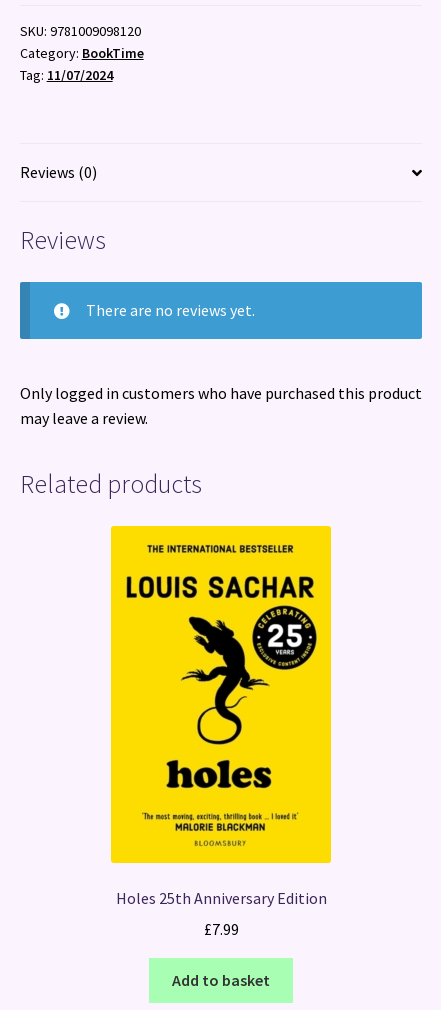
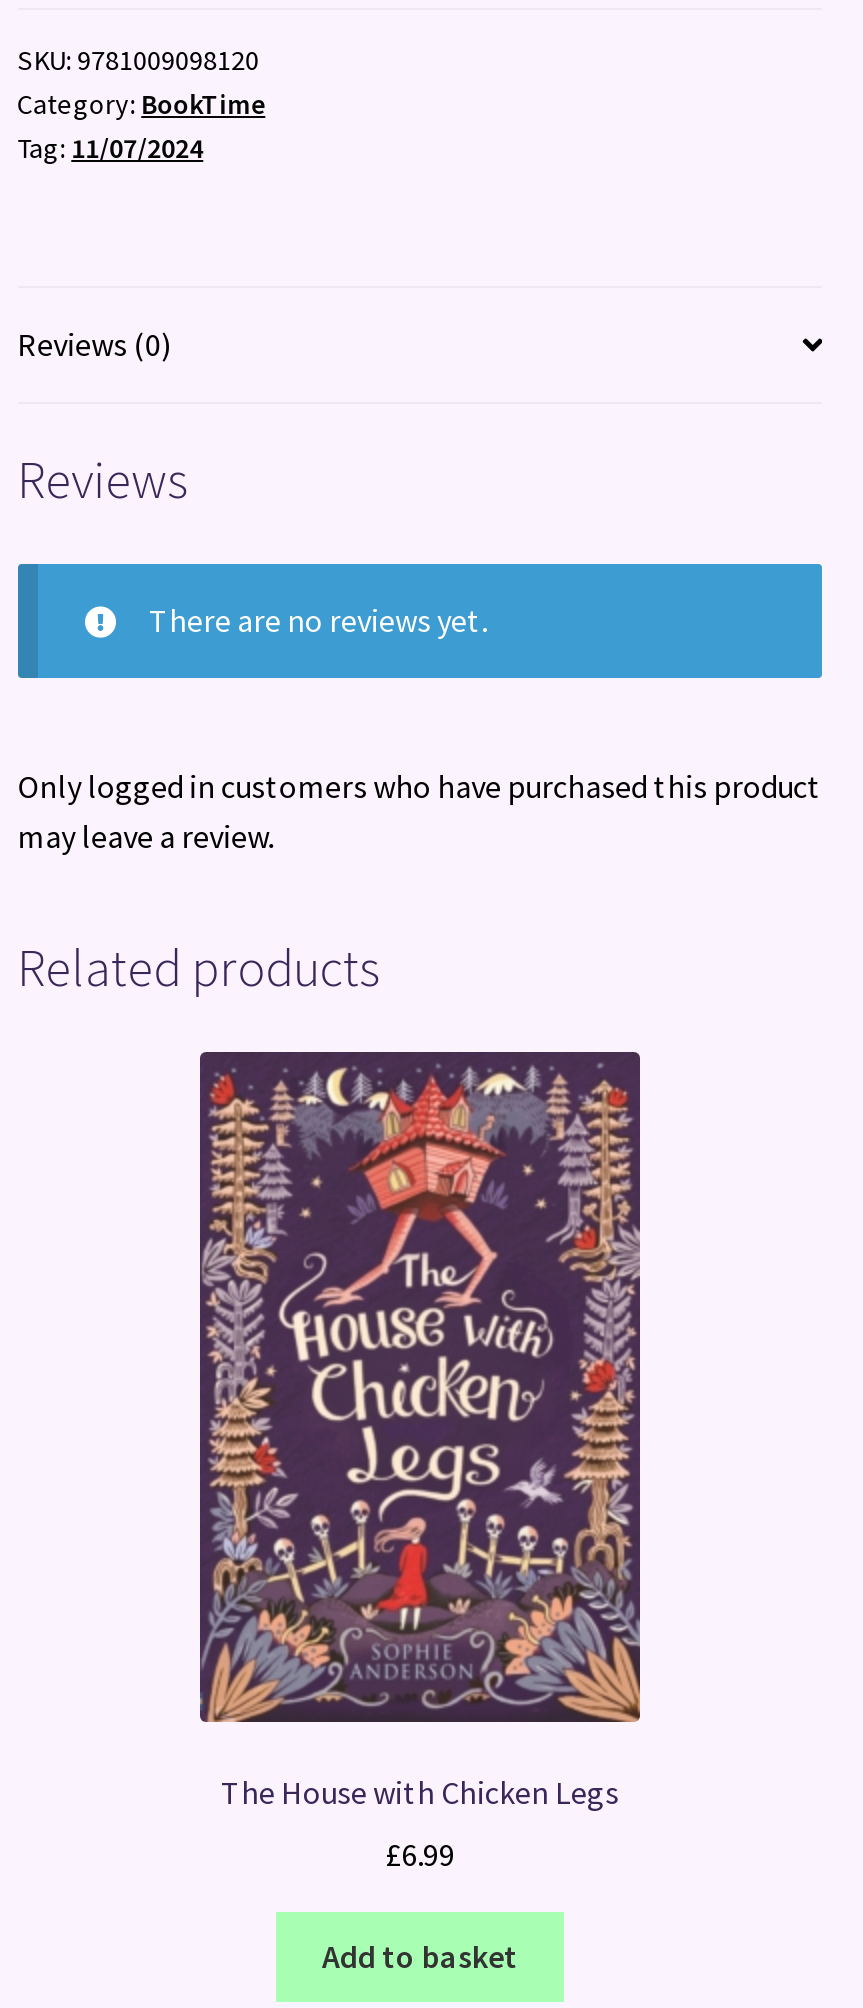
[110,525,332,908] [image] | Holes 25th Anniversary Edition -> [198,1050,642,1812] [image] | The House with Chicken Legs
[203,919,238,939] £7.99 -> [385,1834,455,1874] £6.99

